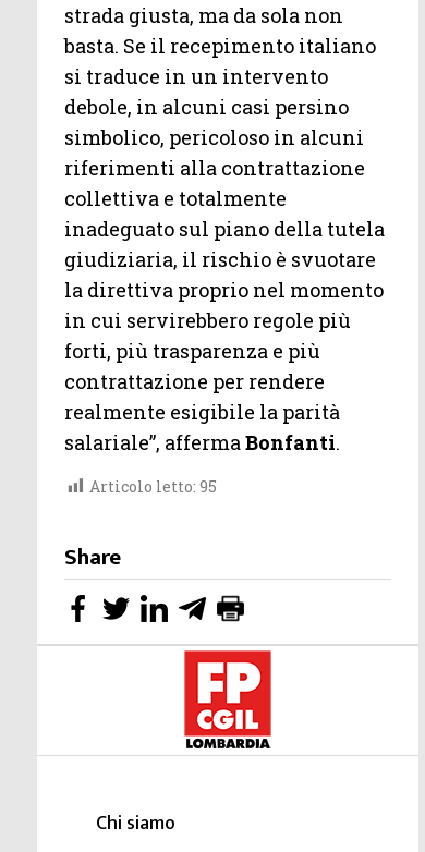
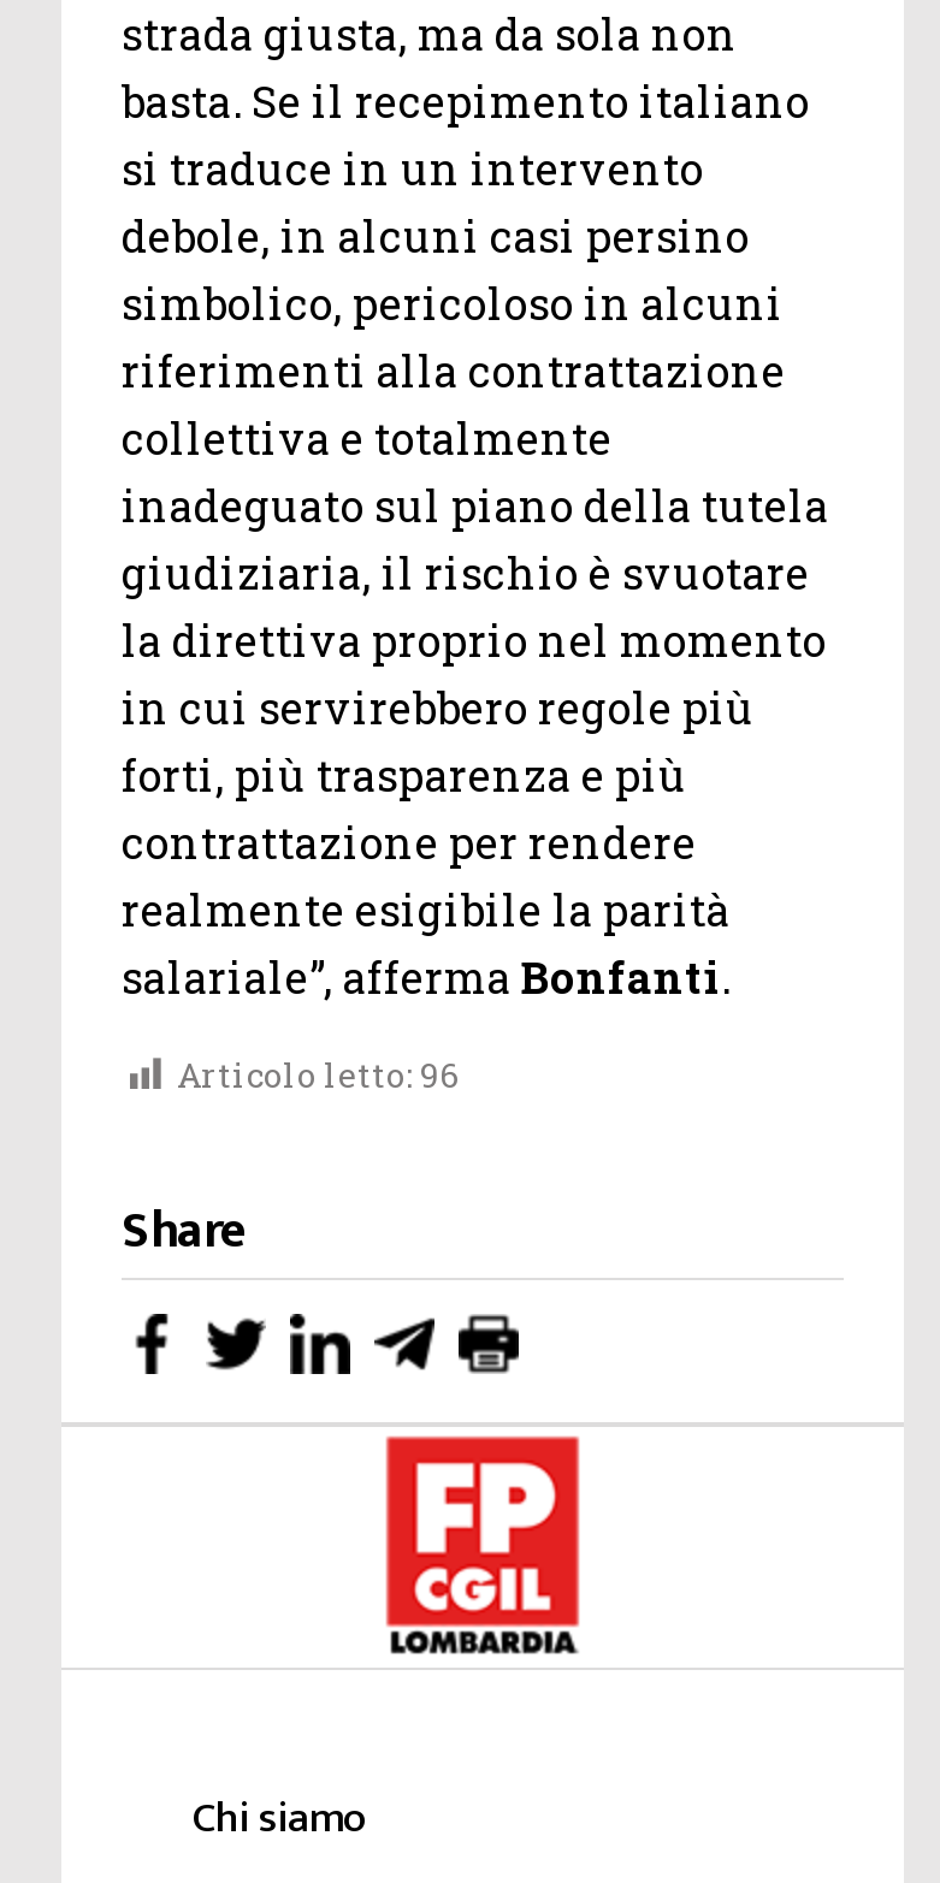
[89,476,217,497] Articolo letto: 95 -> [177,1052,459,1097] Articolo letto: 96

